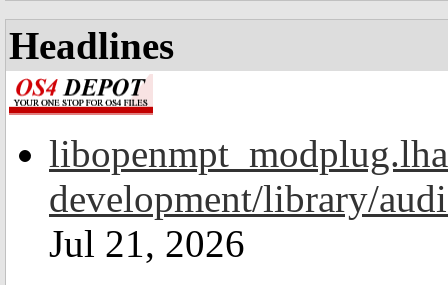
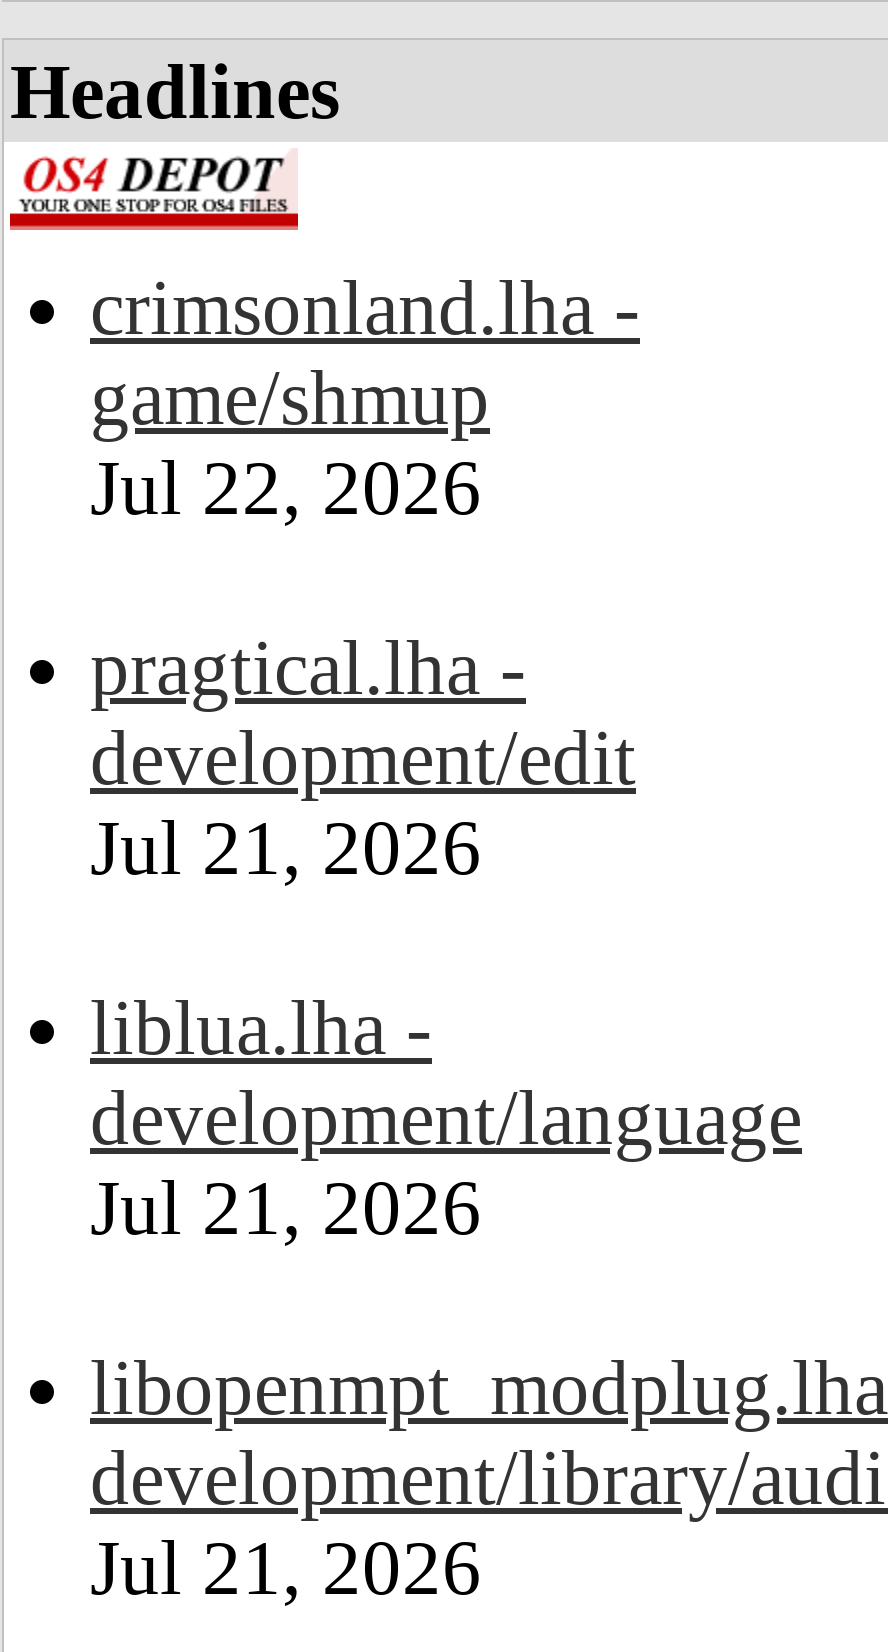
none -> [90,264,802,1250] crimsonland.lha - | game/shmup | Jul 22, 2026 | pragtical.lha - | development/edit | Jul 21, 2026 | liblua.lha - | development/language | Jul 21, 2026

